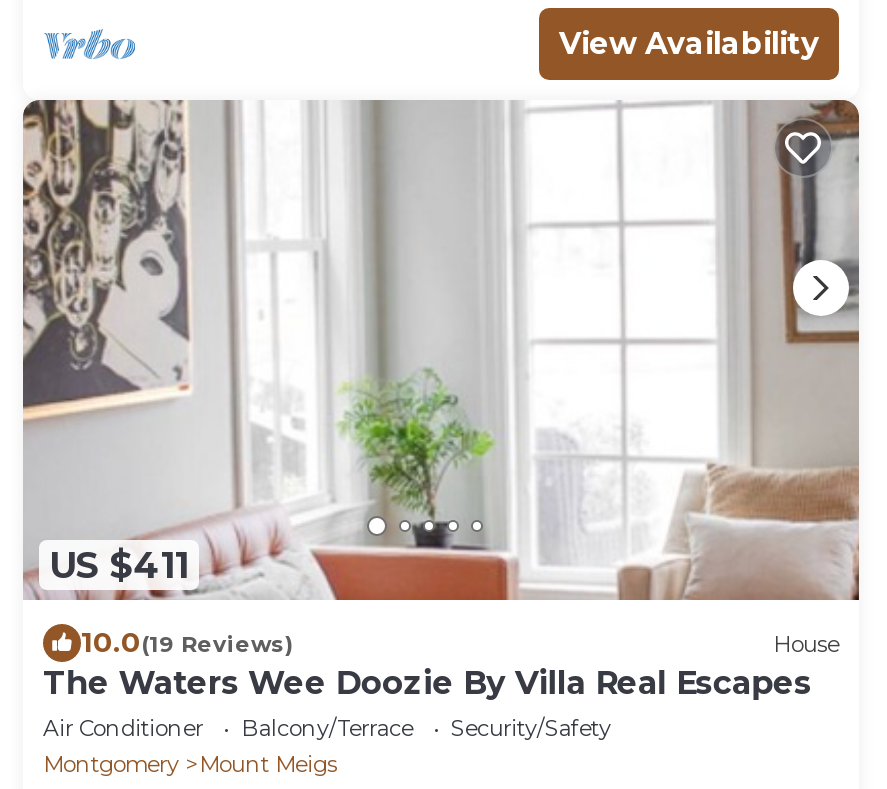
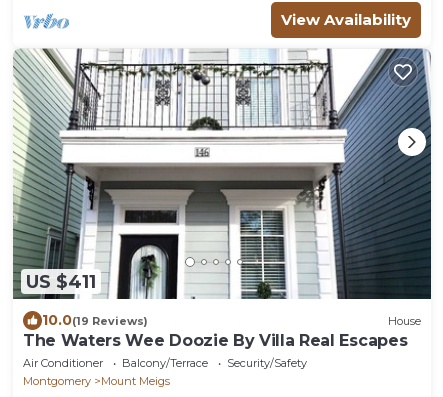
[21,98,861,602] [image] -> [13,48,432,300] [image]

